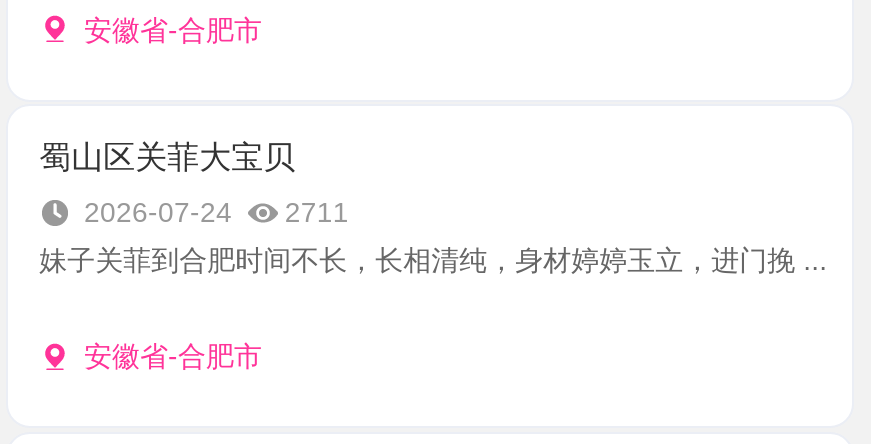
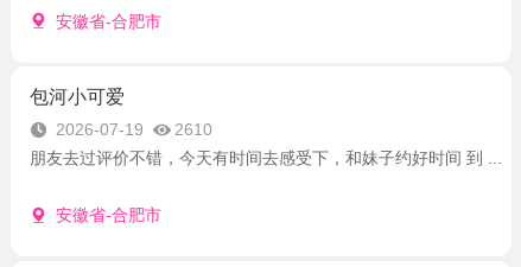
[39,141,295,175] 蜀山区关菲大宝贝 -> [29,87,124,107] 包河小可爱
[84,197,349,229] 2026-07-24 | 2711 -> [56,120,213,139] 2026-07-19 | 2610
[39,245,827,277] 妹子关菲到合肥时间不长，长相清纯，身材婷婷玉立，进门挽 ... -> [29,149,502,168] 朋友去过评价不错，今天有时间去感受下，和妹子约好时间 到 ...

